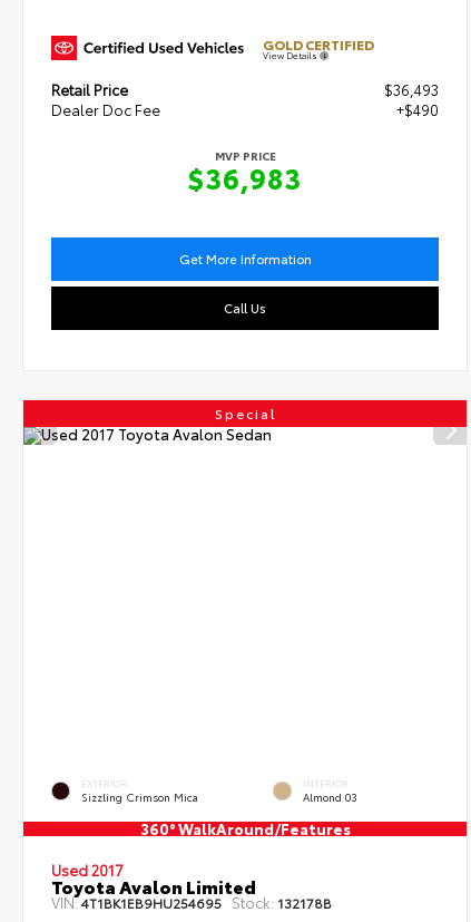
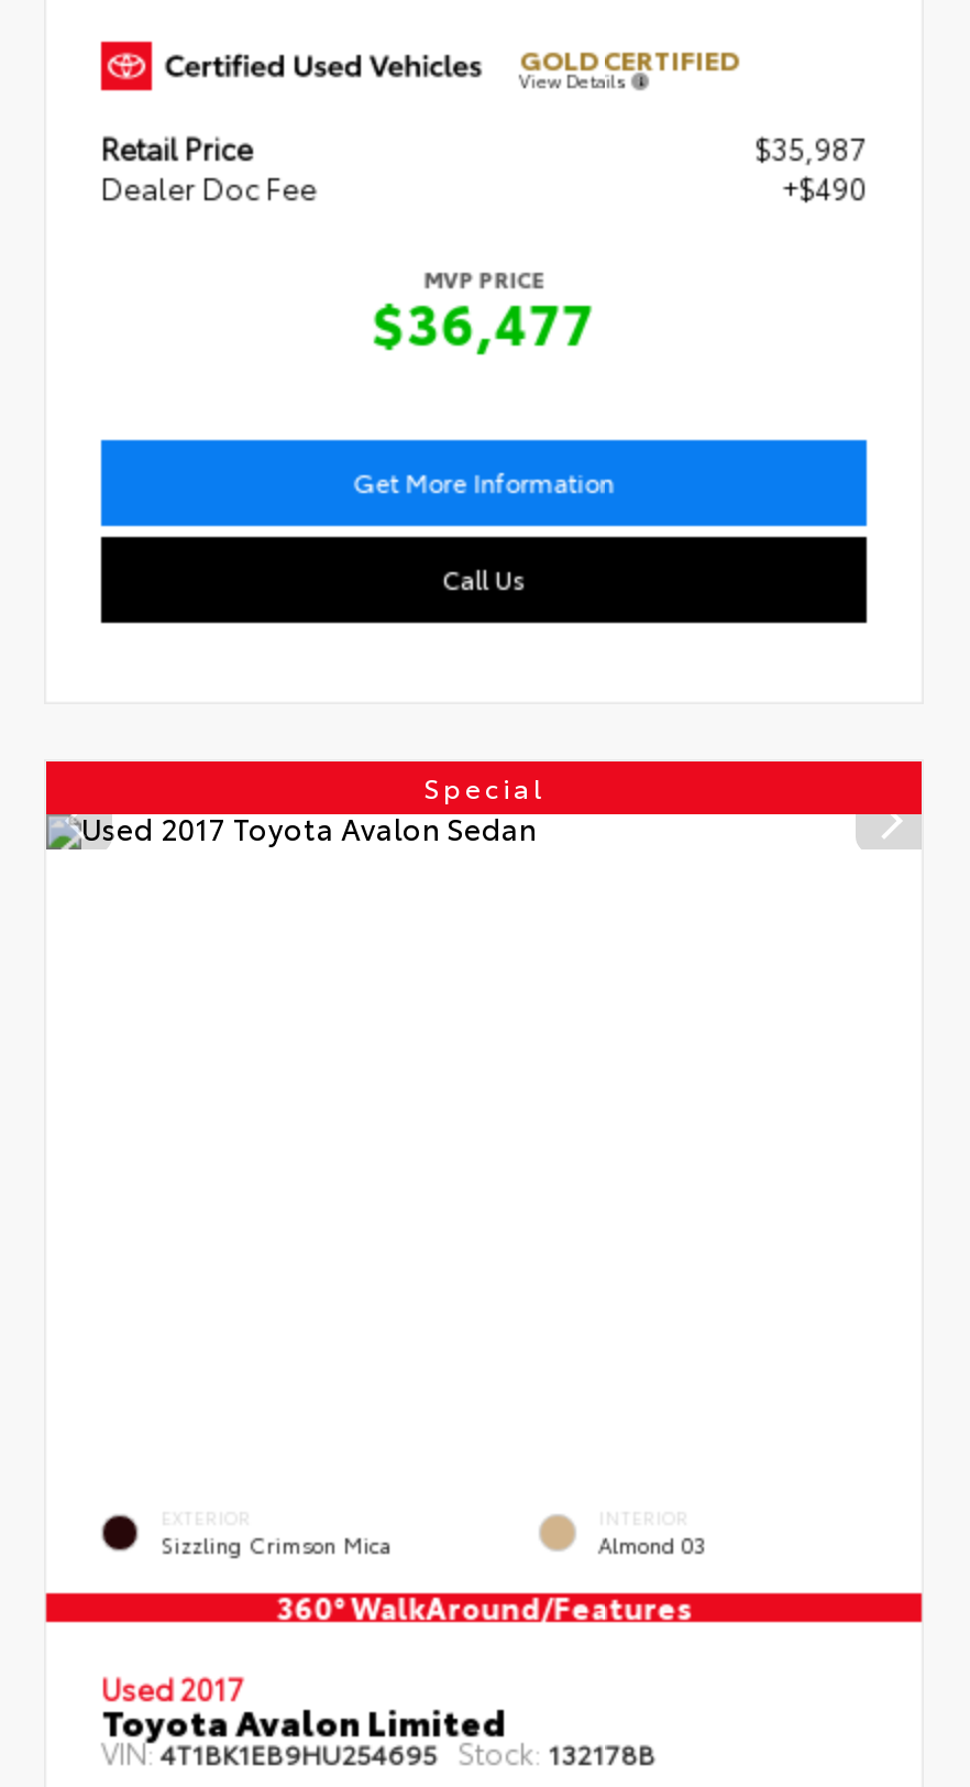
[384,79,439,99] $36,493 -> [754,128,867,167] $35,987
[188,159,302,197] $36,983 -> [373,285,595,360] $36,477

